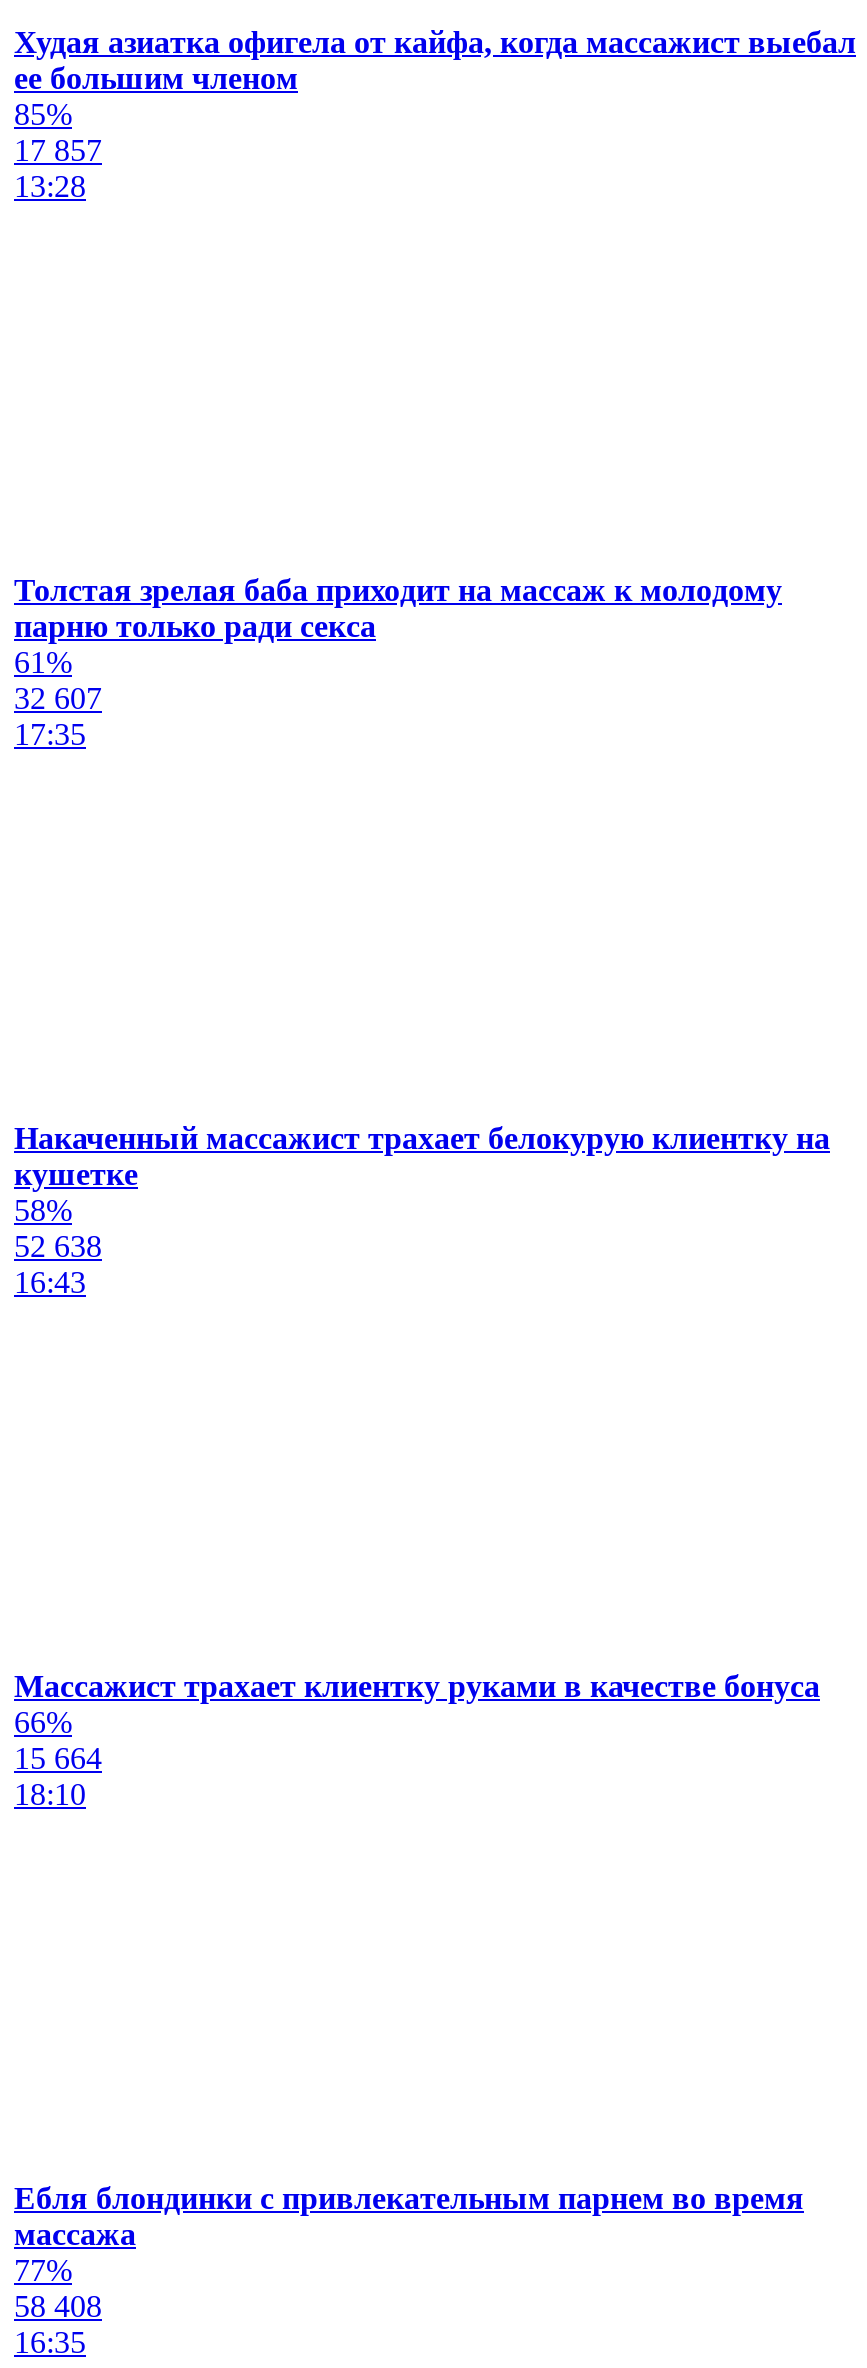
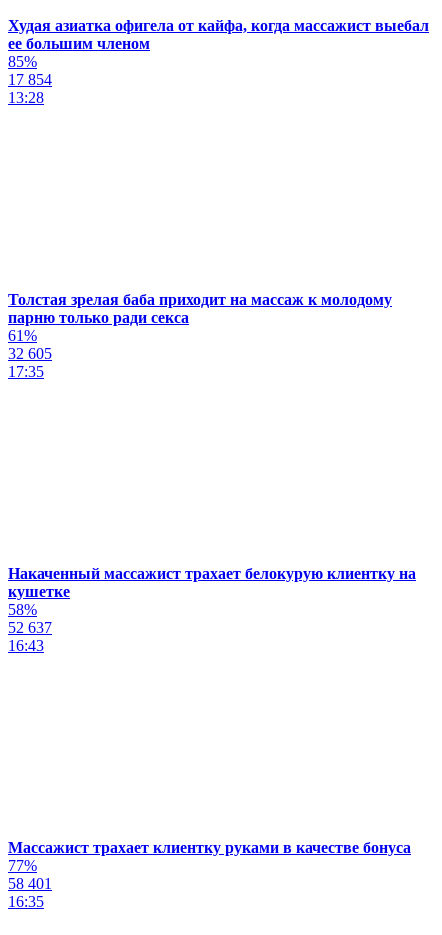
[14,133,102,167] 17 857 -> [8,71,52,88] 17 854
[14,681,102,715] 32 607 -> [8,345,52,362] 32 605
[14,1229,102,1263] 52 638 -> [8,619,52,636] 52 637
[14,1705,102,1811] 66% | 15 664 | 18:10 -> none
[14,2181,804,2251] Ебля блондинки с привлекательным парнем во время | массажа -> none
[14,2289,102,2323] 58 408 -> [8,875,52,892] 58 401

